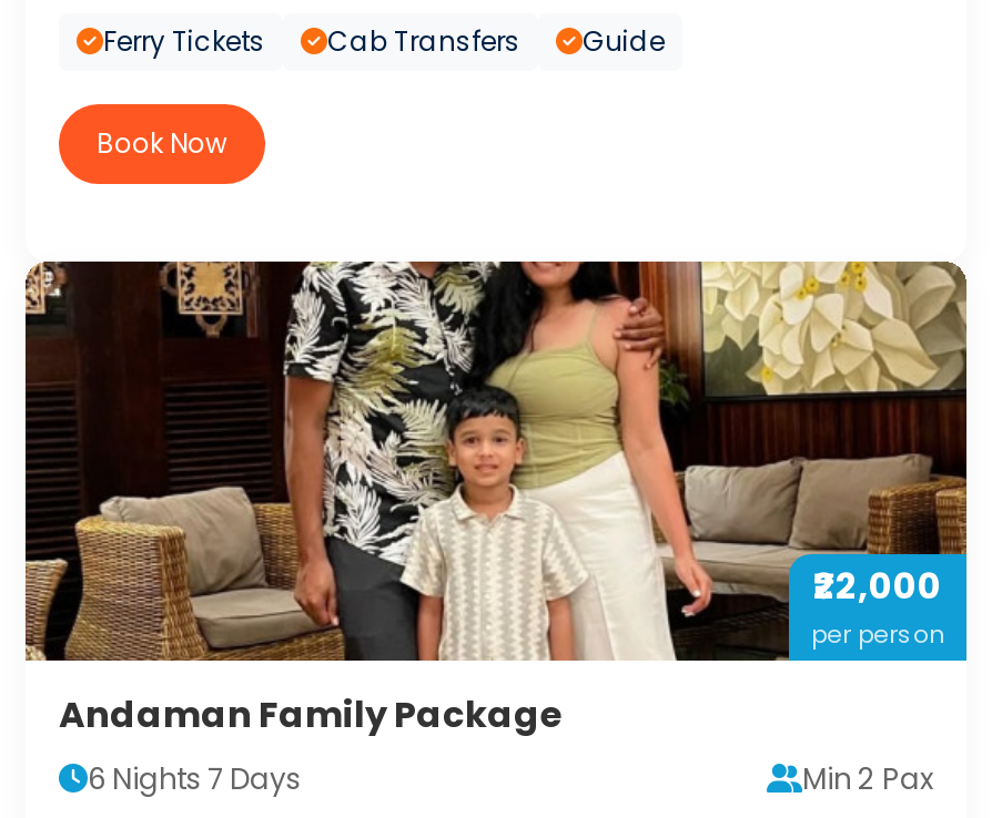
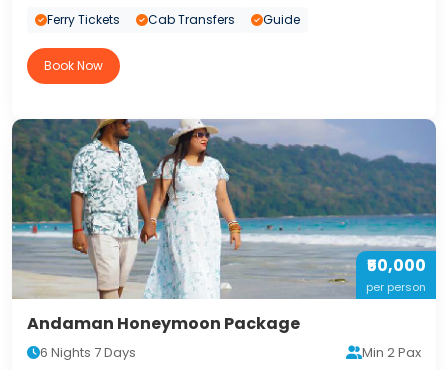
[23,259,969,663] [image] | ₹22,000 -> [11,118,437,300] [image] | ₹50,000
[59,690,563,741] Andaman Family Package -> [27,312,300,335] Andaman Honeymoon Package

